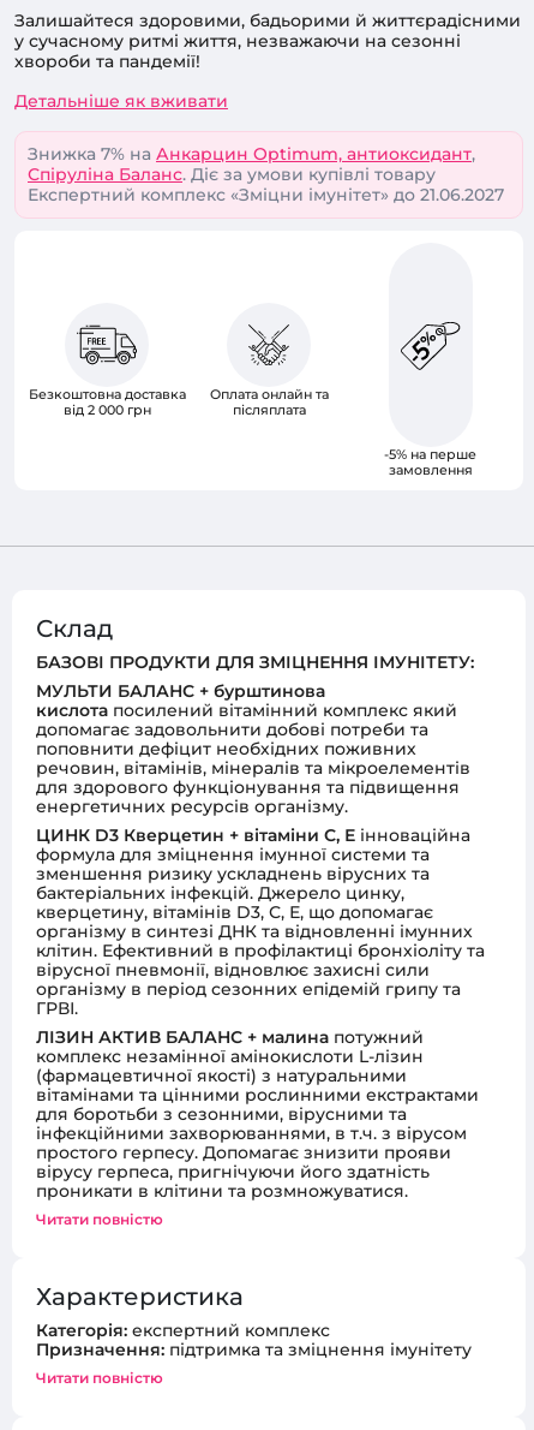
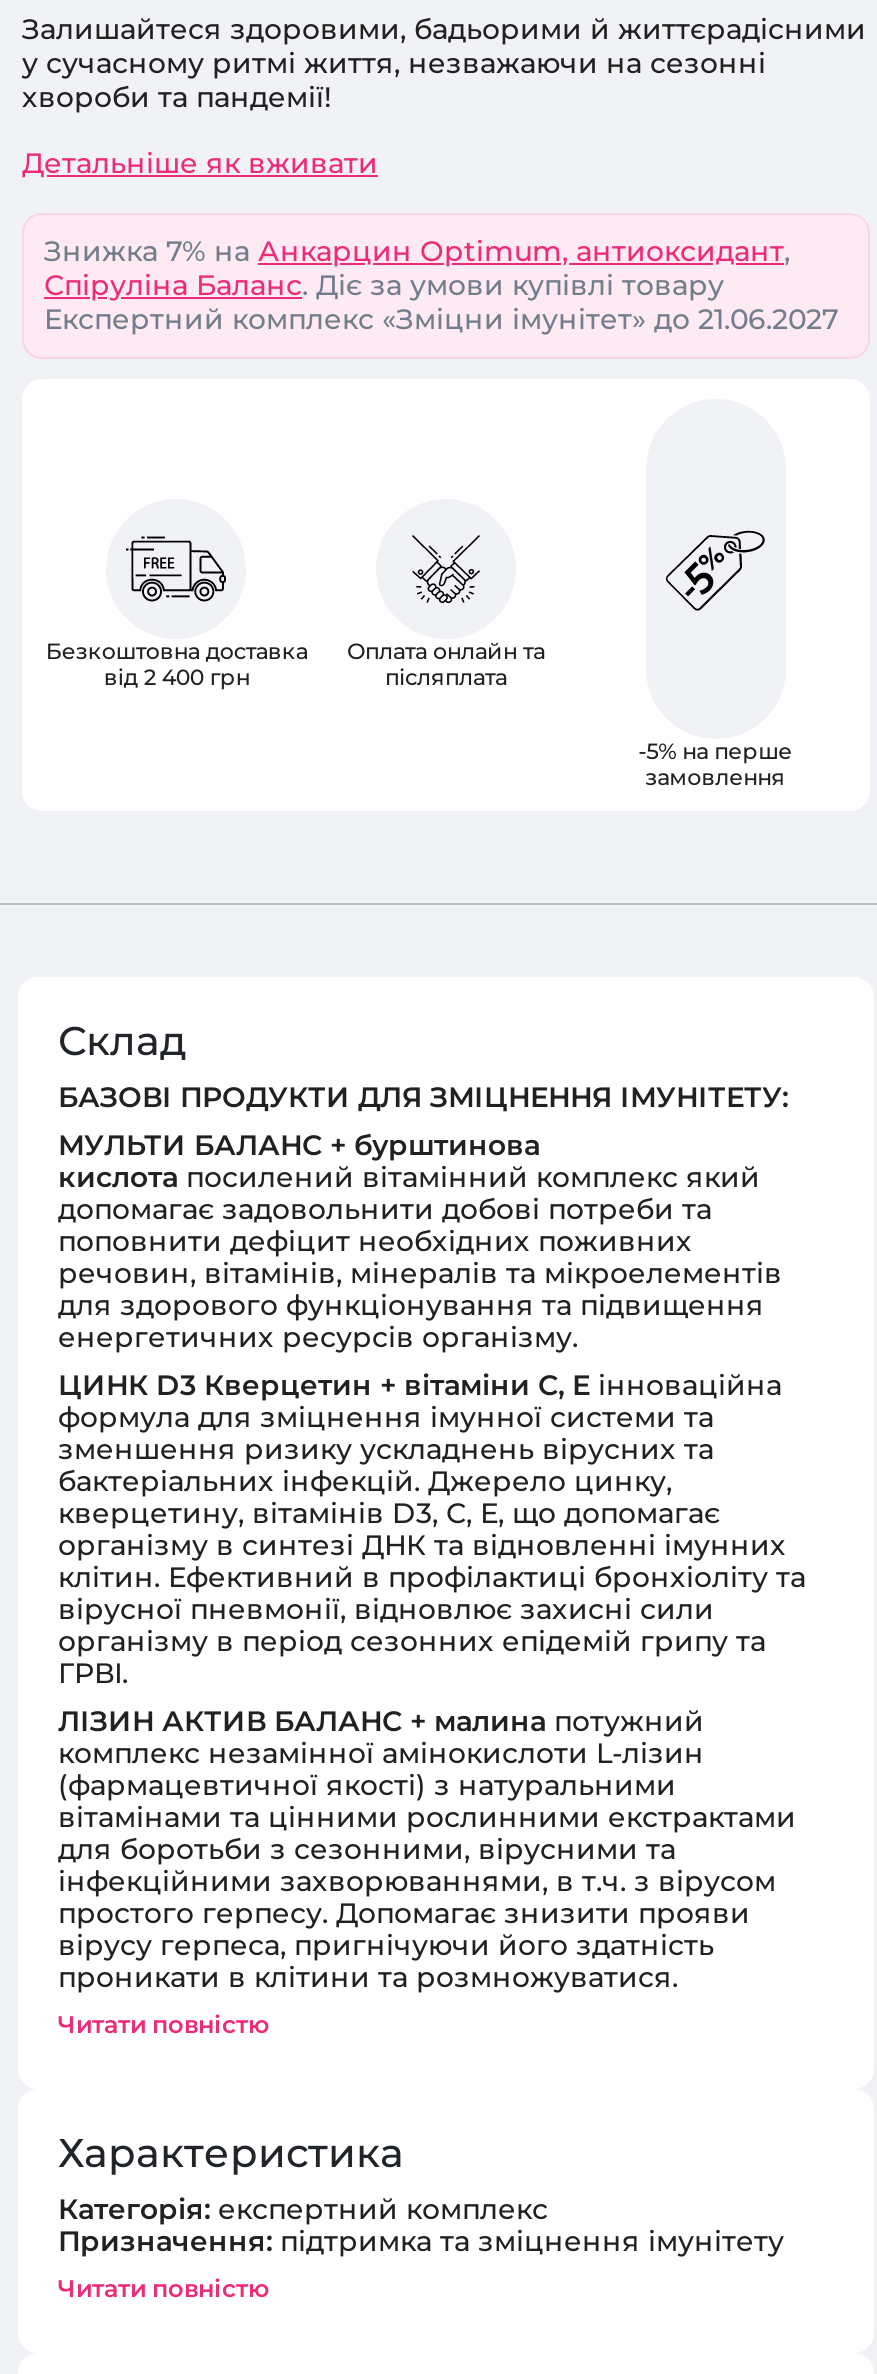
[63,401,151,418] від 2 000 грн -> [104,663,250,691] від 2 400 грн

